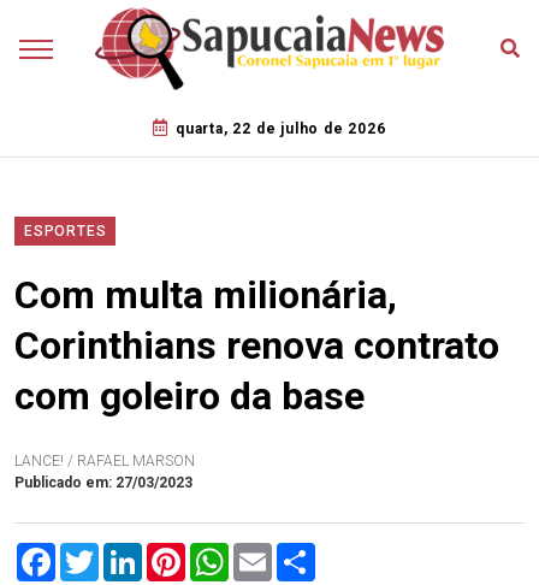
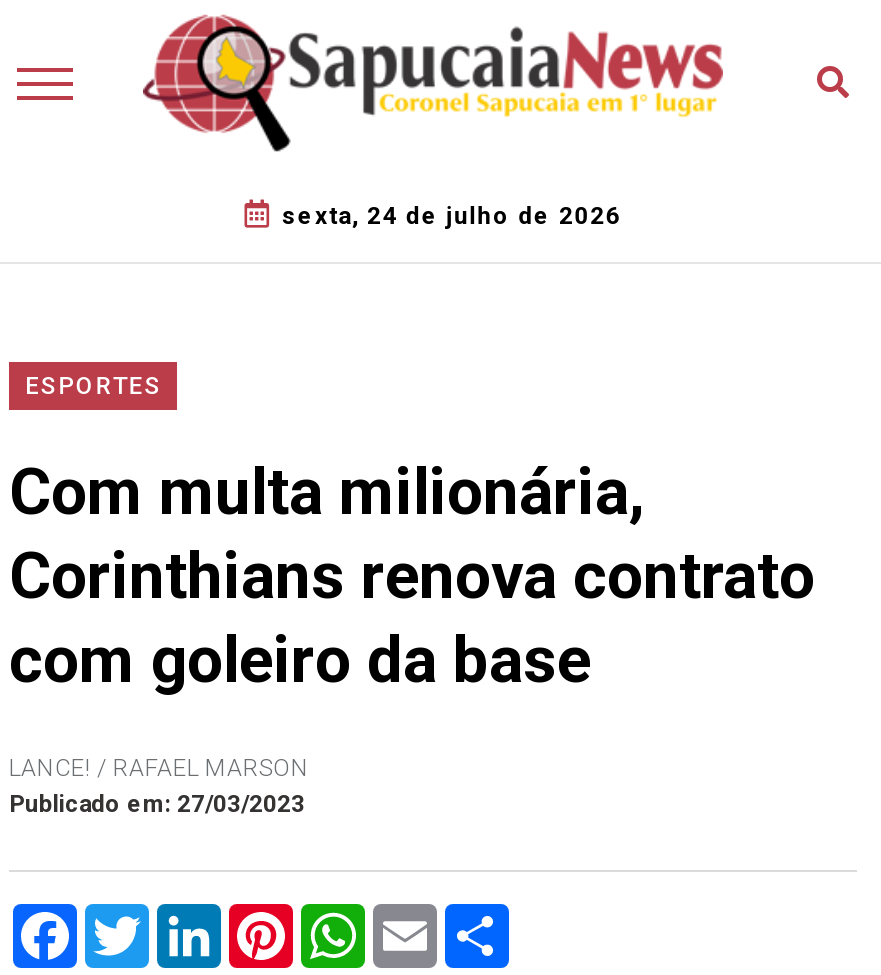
[176,120,386,137] quarta, 22 de julho de 2026 -> [282,202,621,230] sexta, 24 de julho de 2026

